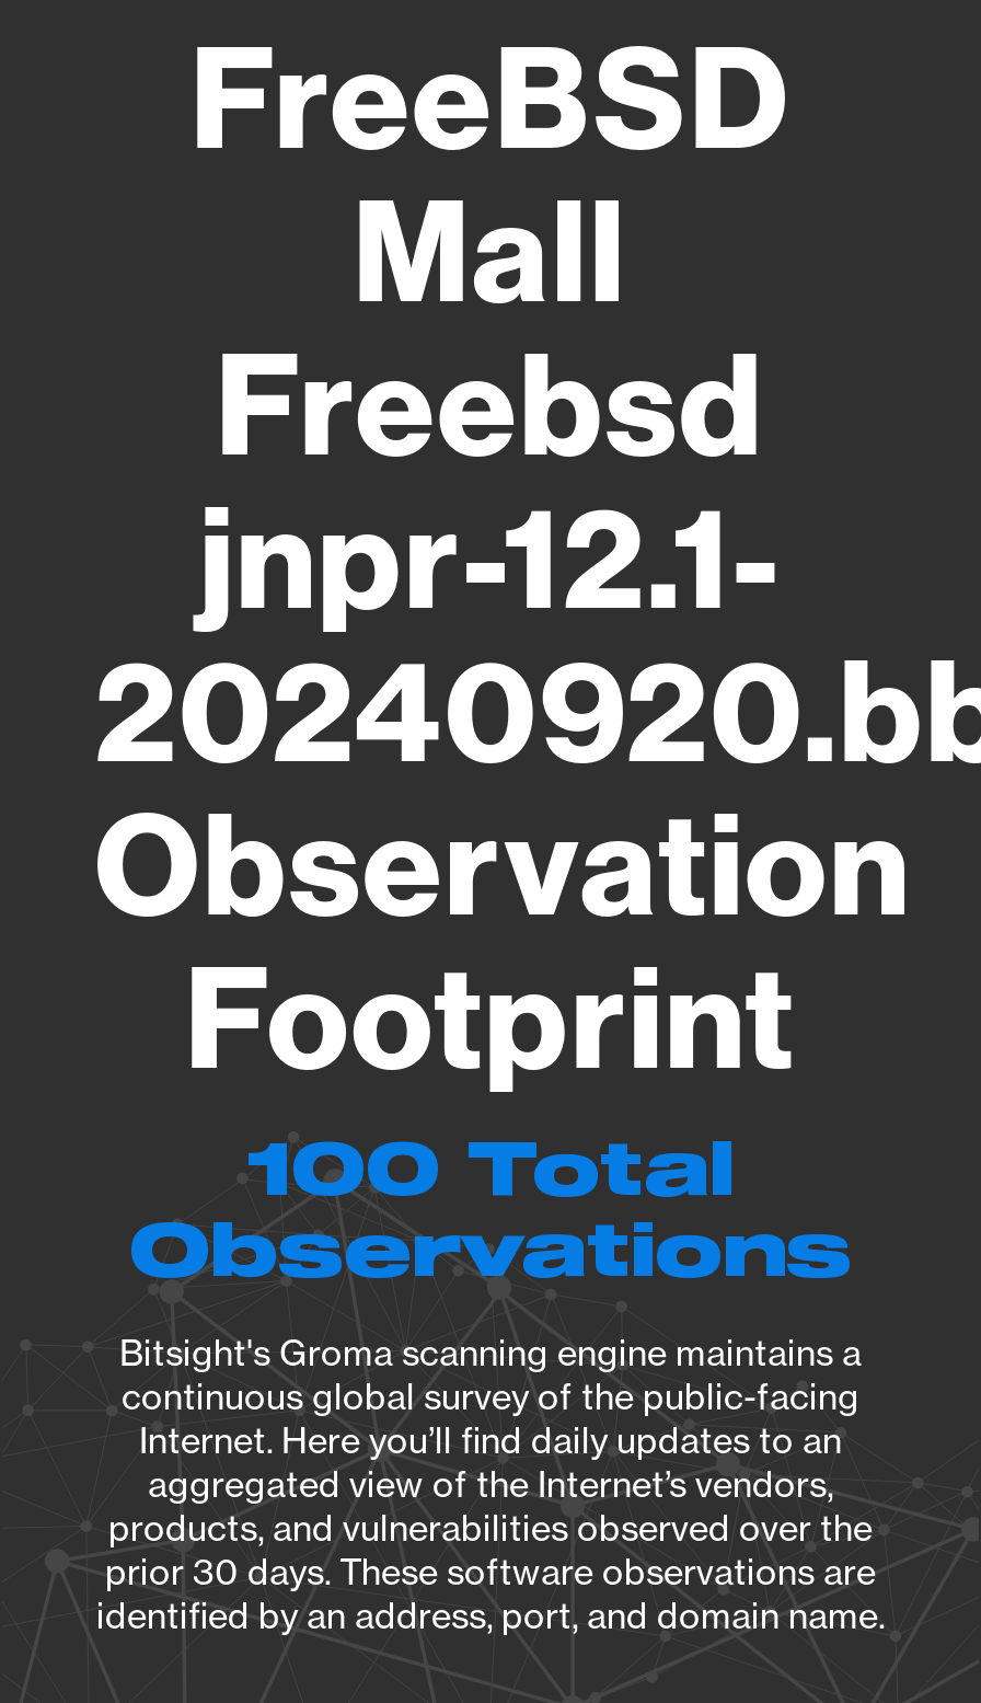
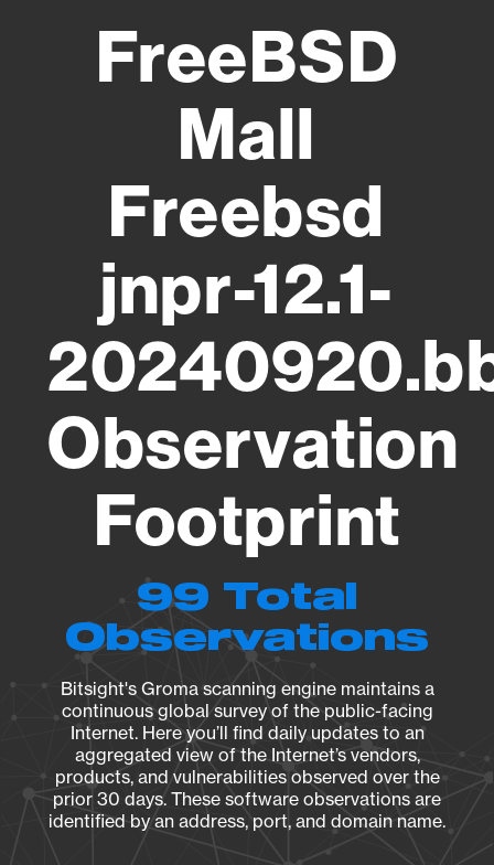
[247,1136,734,1210] 100 Total -> [137,579,357,617] 99 Total

